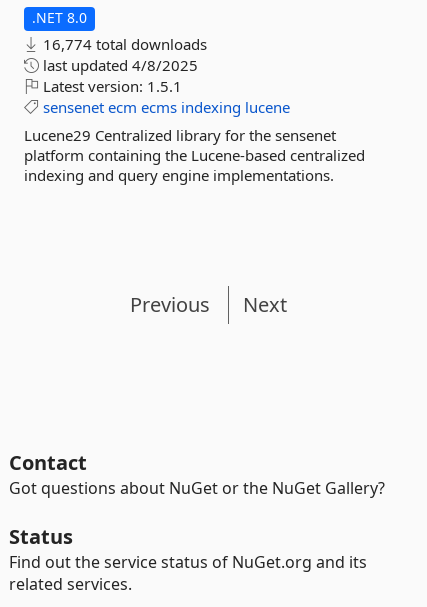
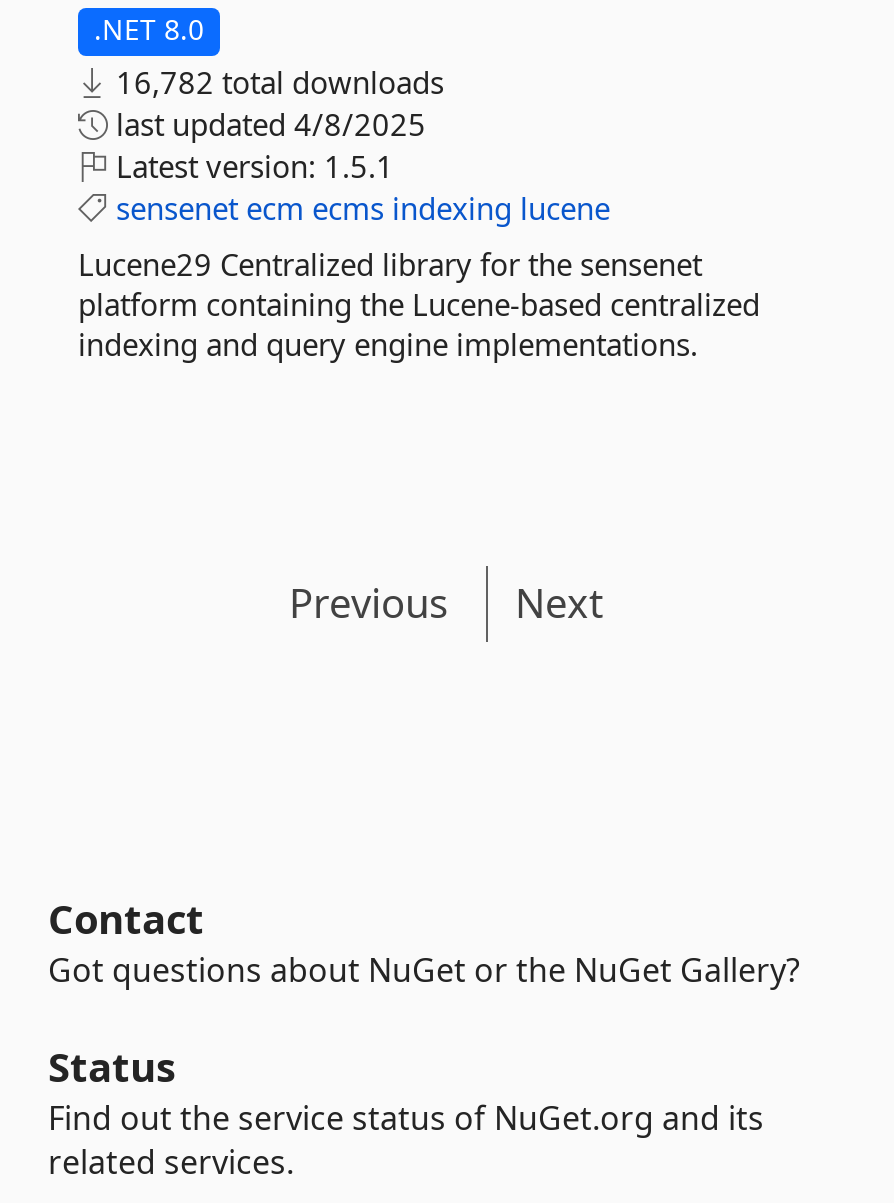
[39,34,207,54] 16,774 total downloads -> [108,62,444,102] 16,782 total downloads

